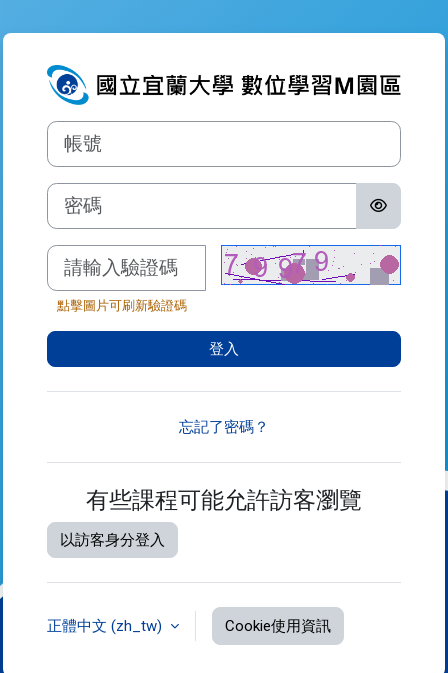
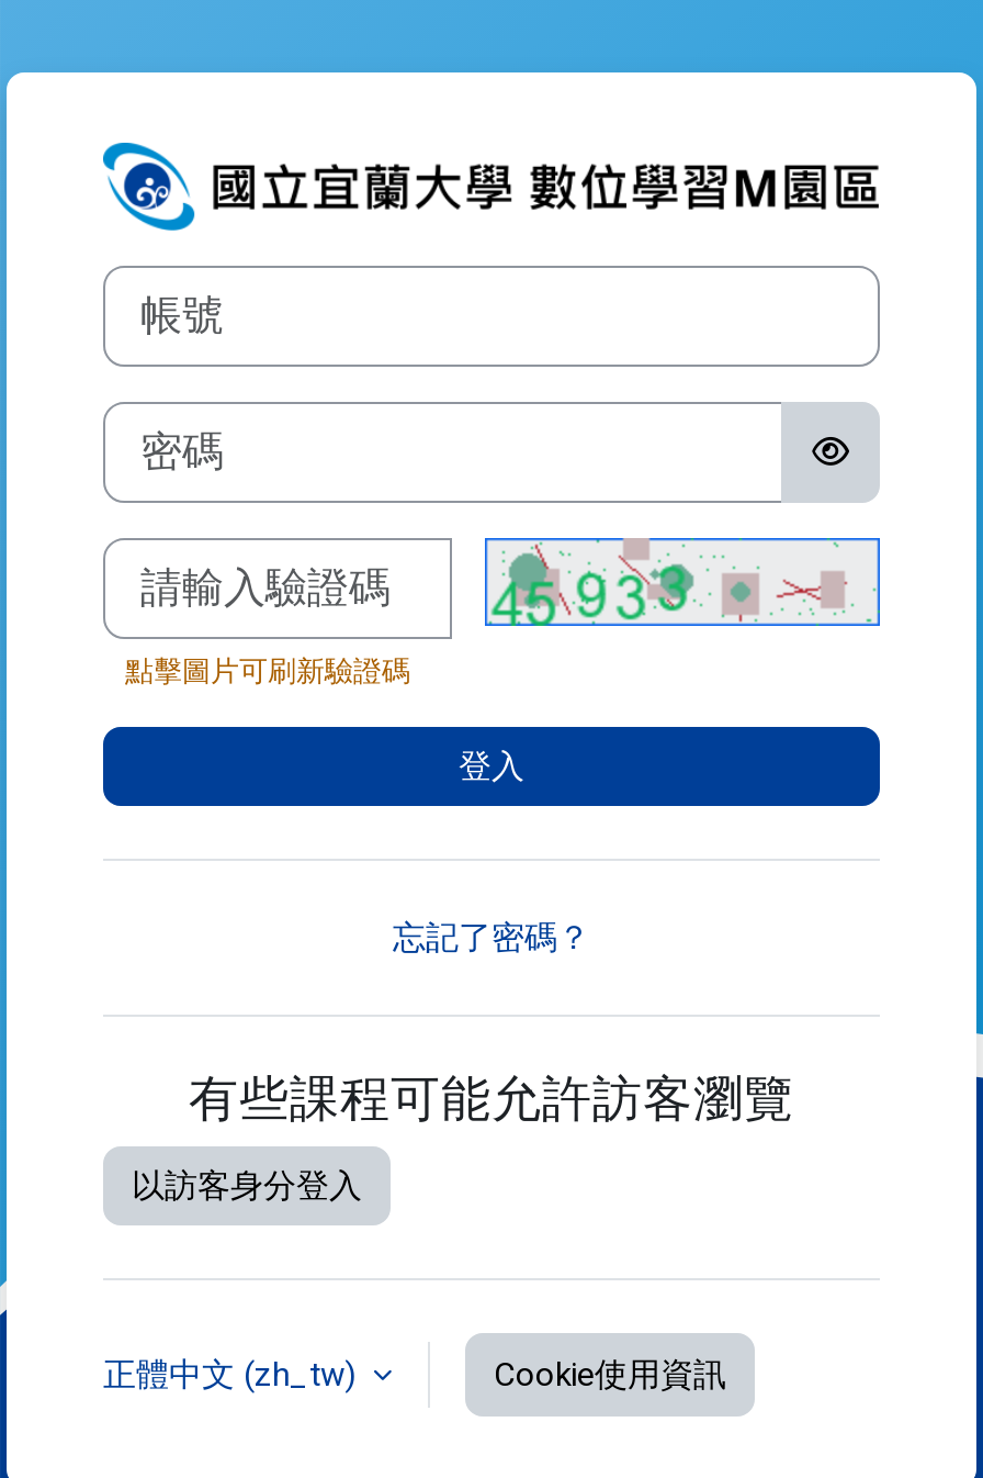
[223,244,399,286] [image] -> [491,538,875,628] [image]

